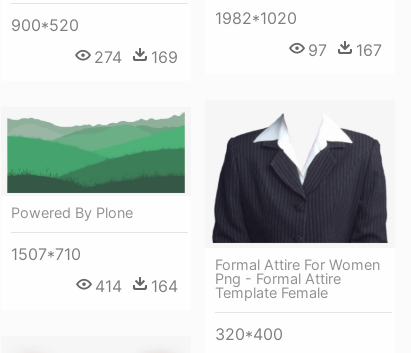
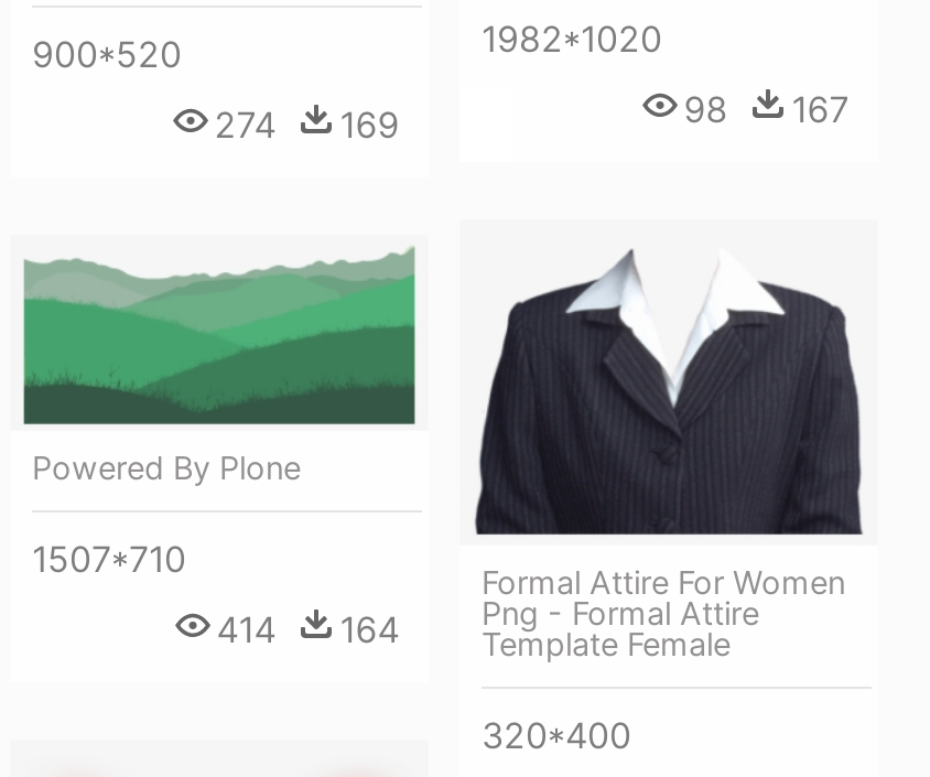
[308,40,382,60] 97 167 -> [684,86,849,130] 98 167

